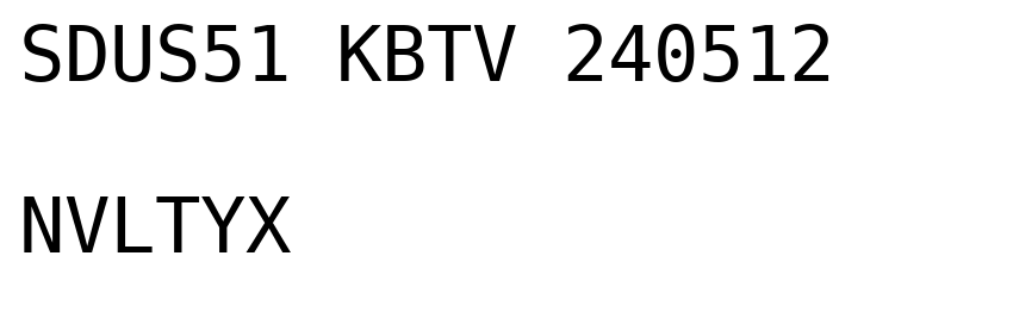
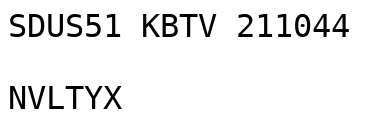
[19,12,834,98] SDUS51 KBTV 240512 -> [8,8,350,44] SDUS51 KBTV 211044

